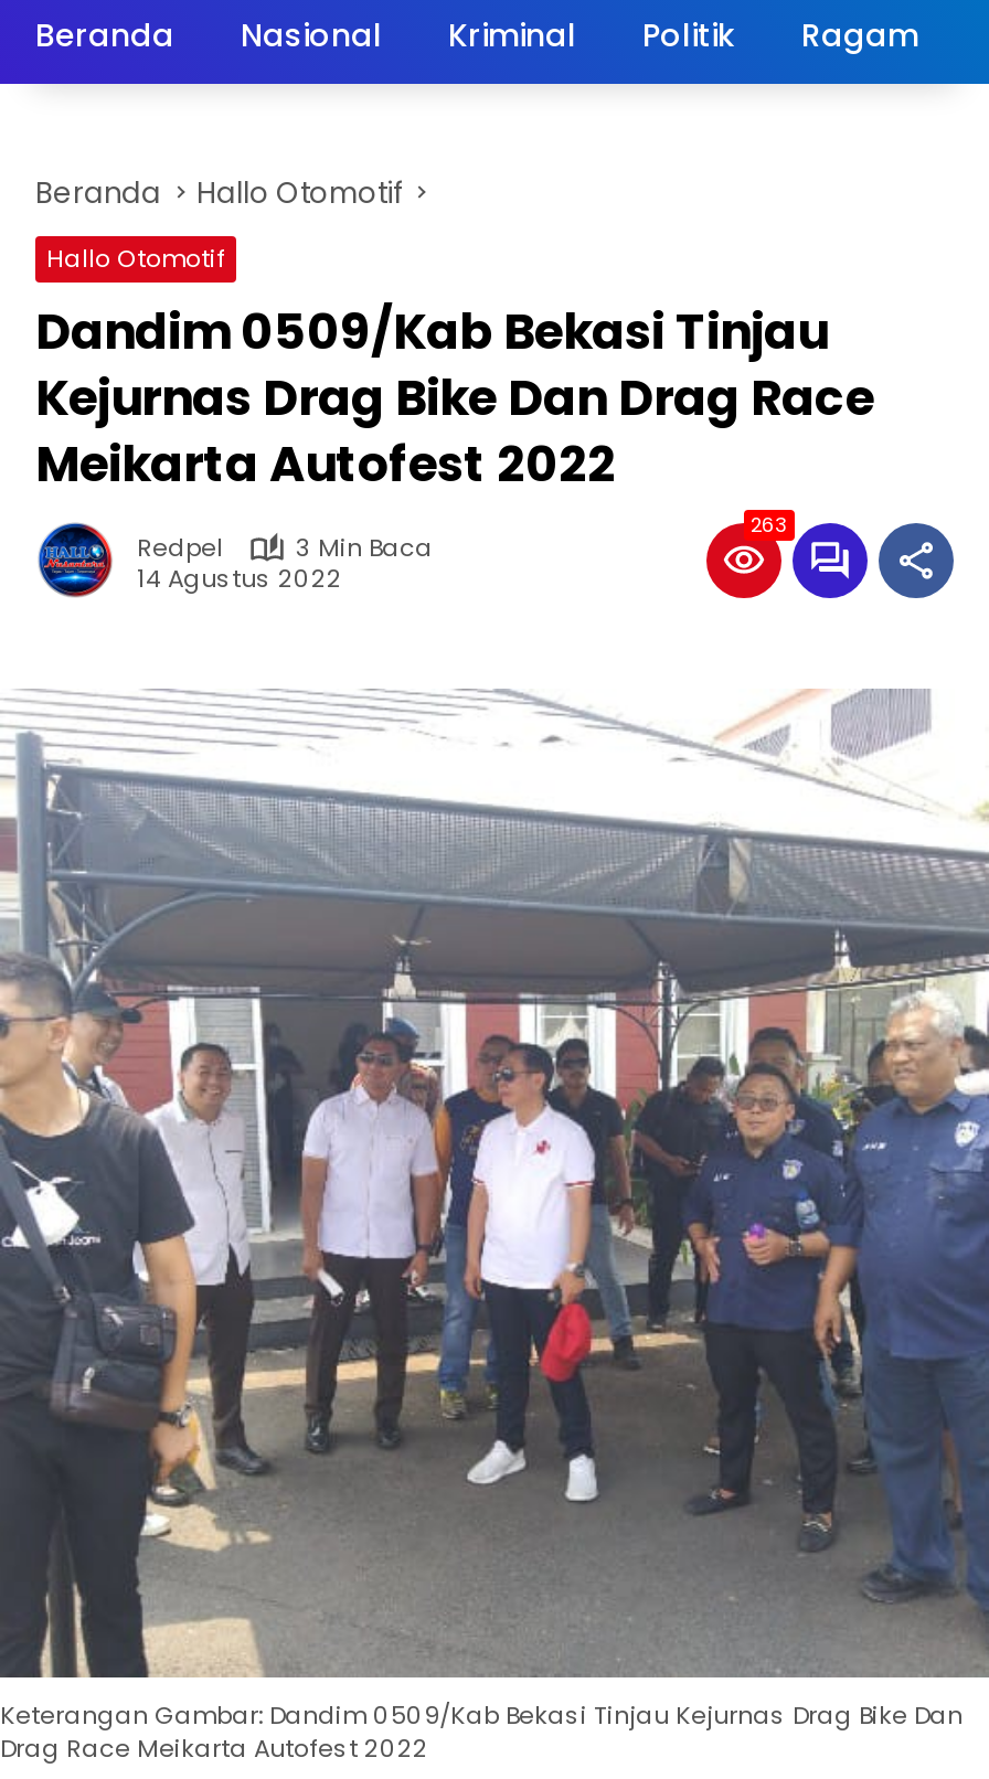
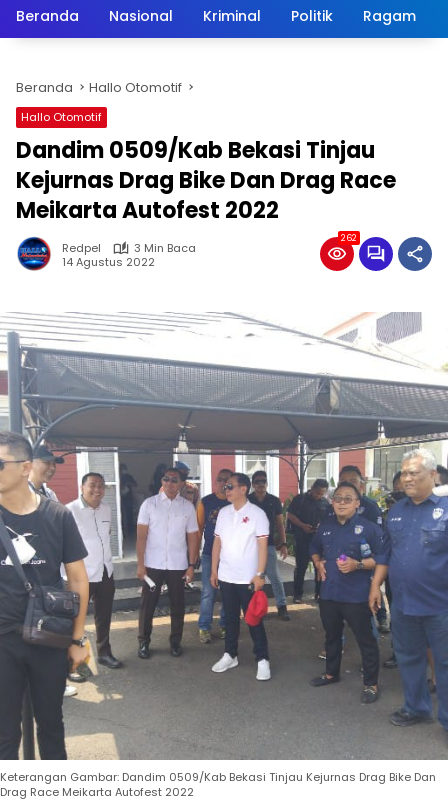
[751,512,788,539] 263 -> [341,232,357,244] 262

